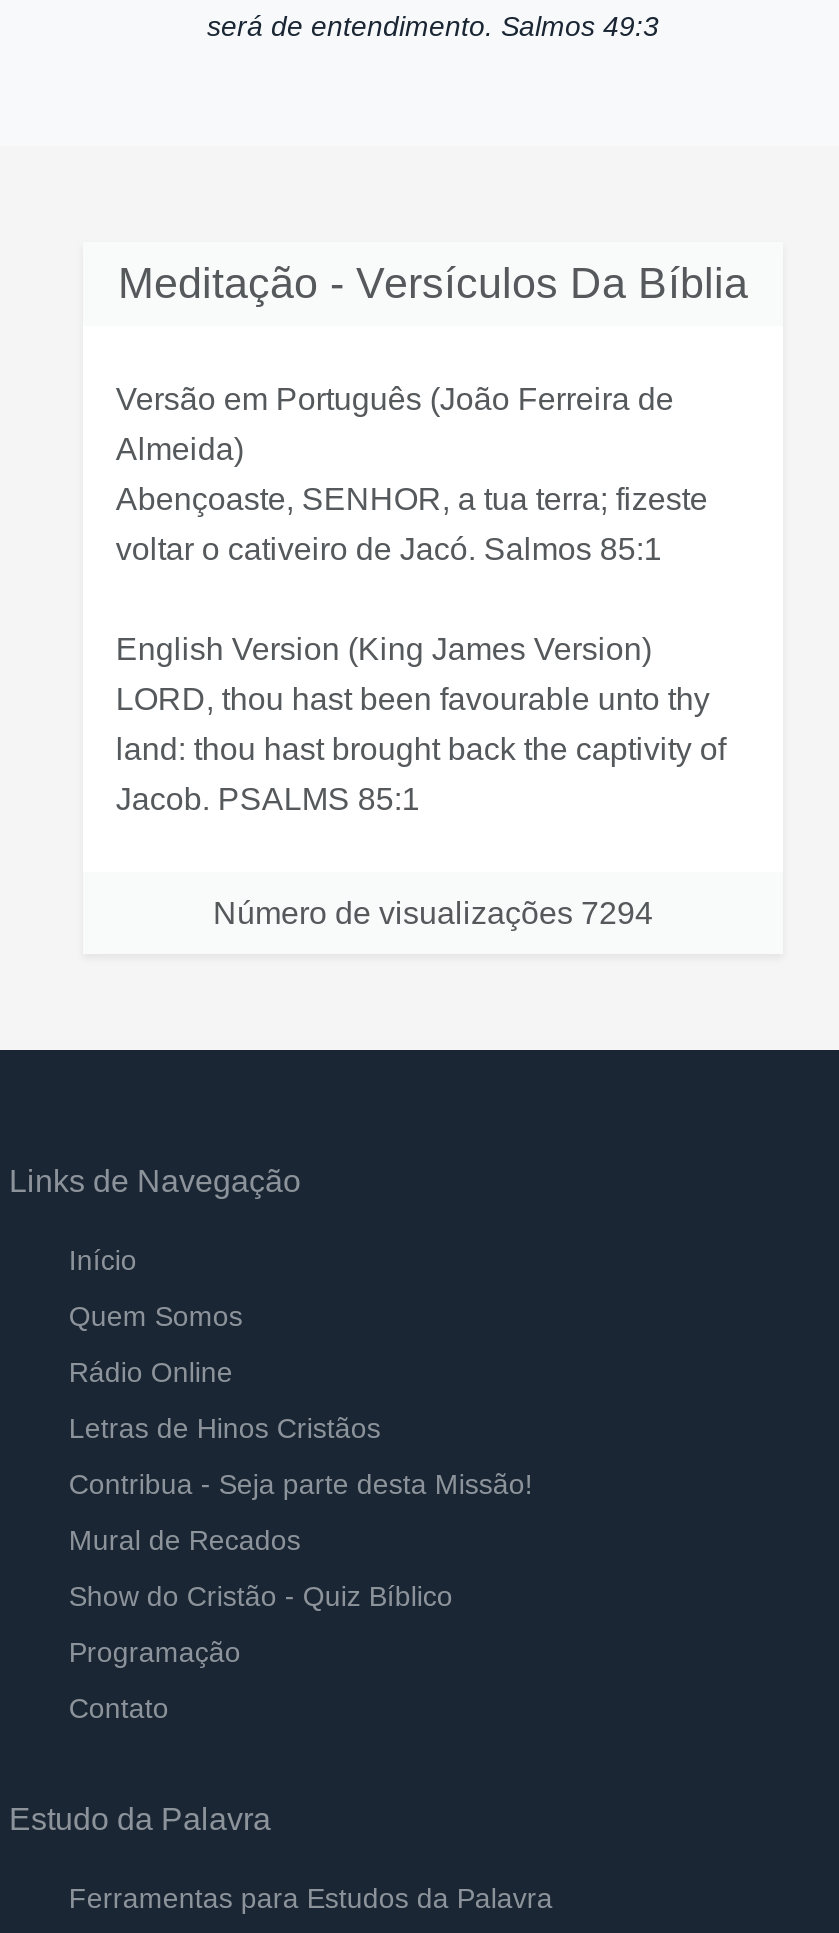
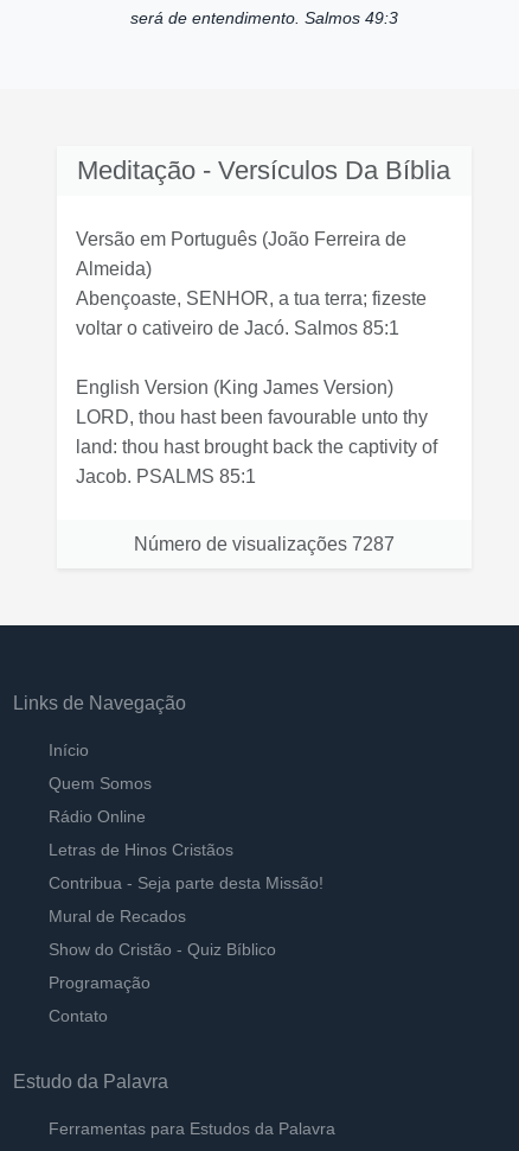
[213,896,653,930] Número de visualizações 7294 -> [134,534,395,554] Número de visualizações 7287

